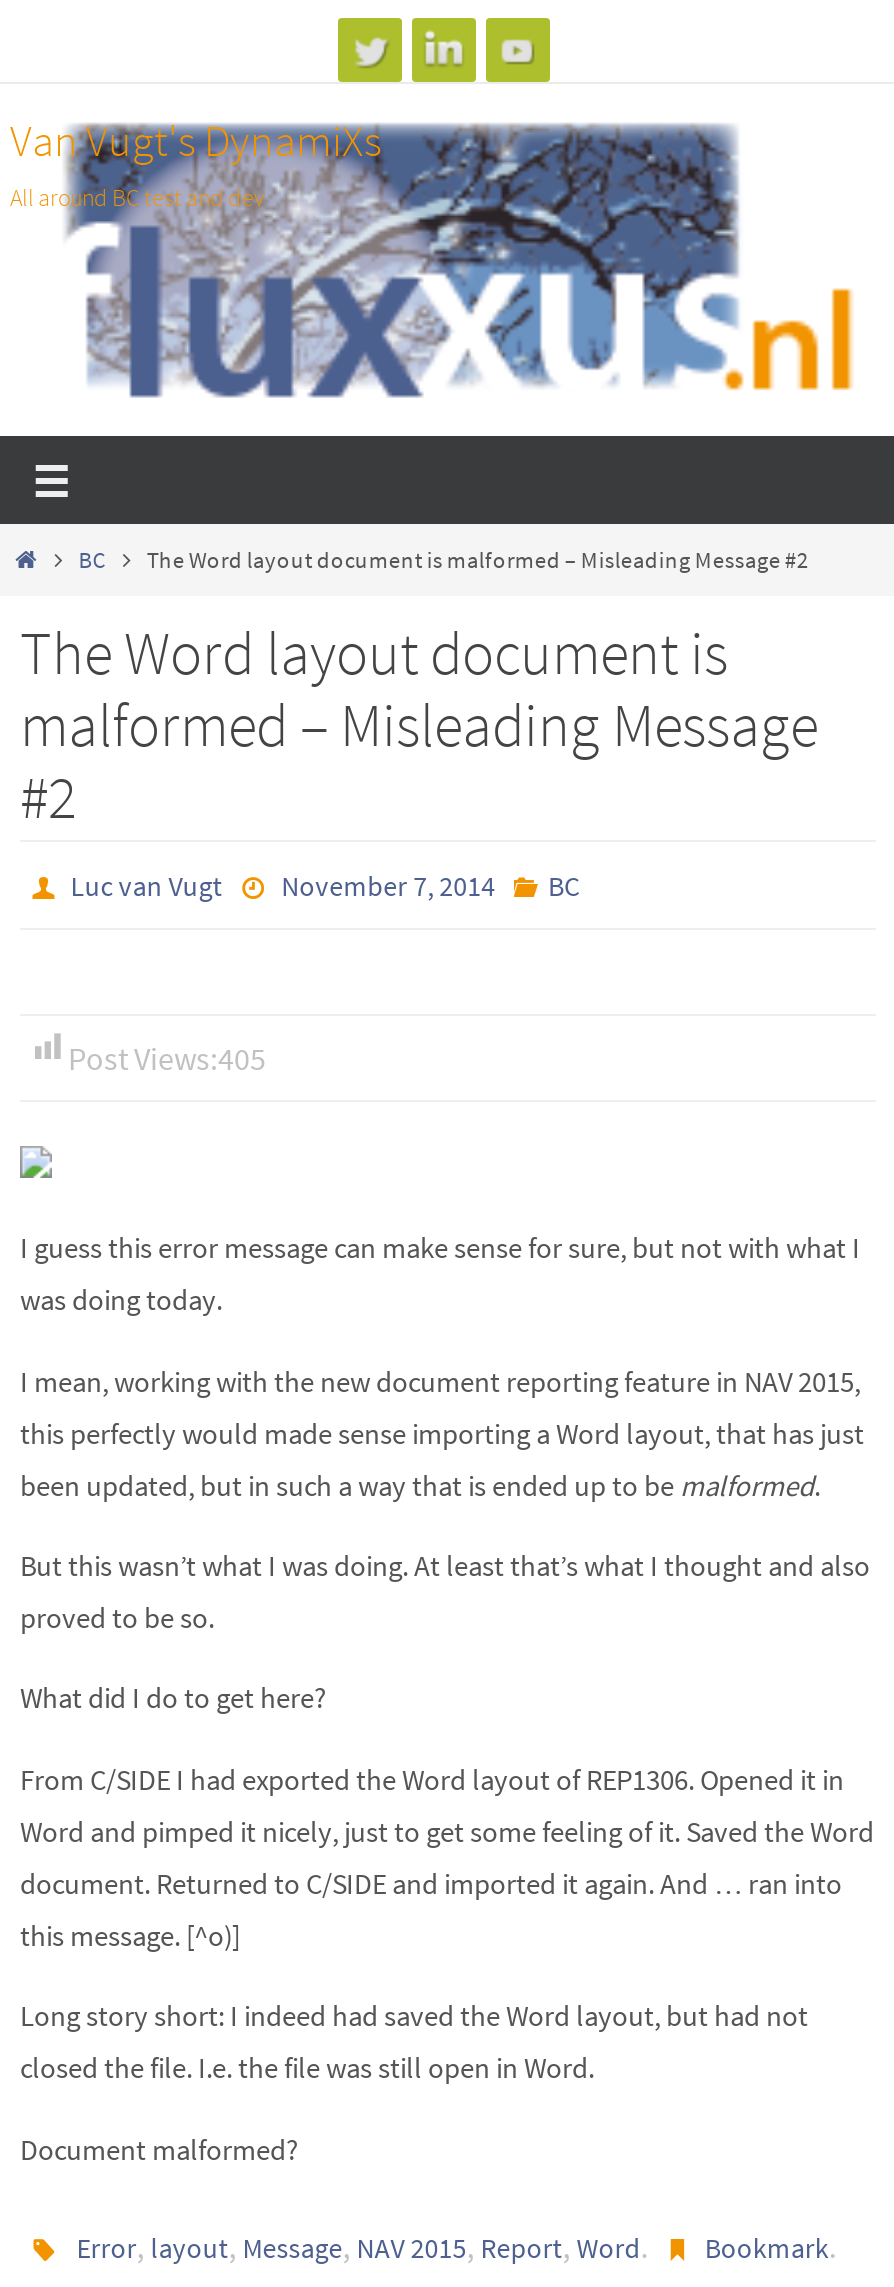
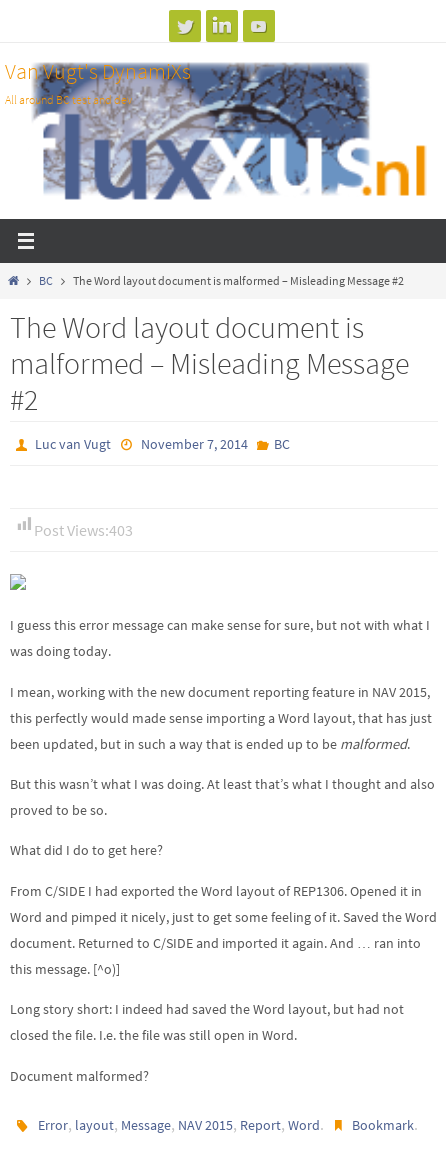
[68,1037,266,1077] Post Views:405 -> [34,520,133,540] Post Views:403

